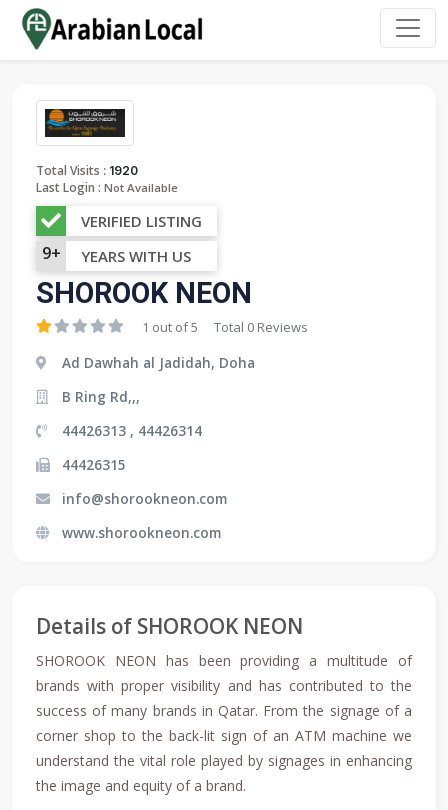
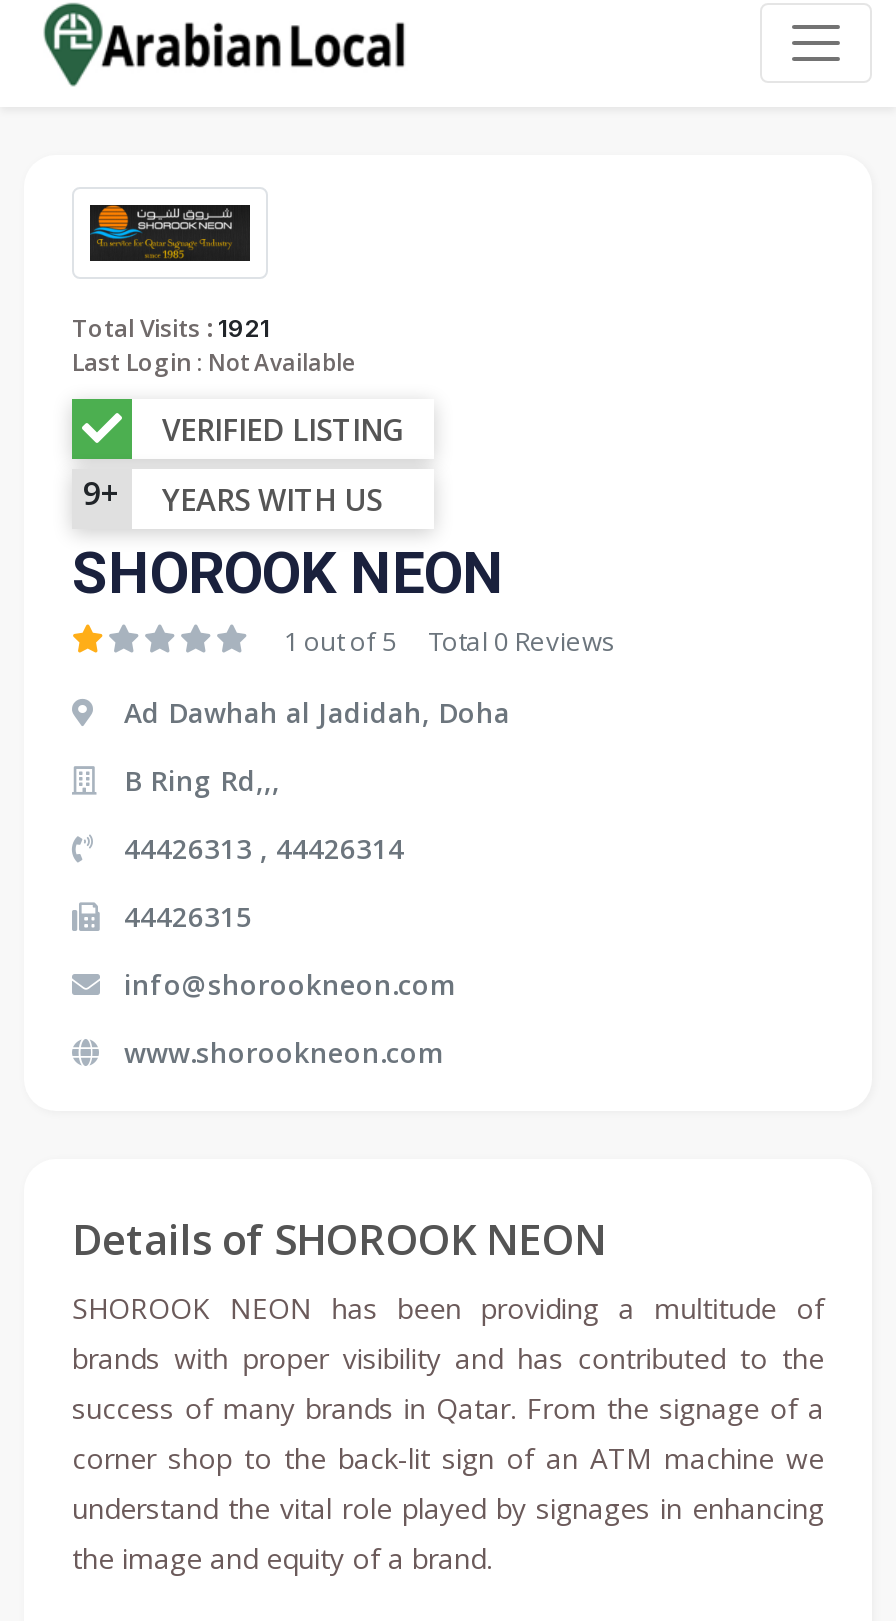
[36,161,138,179] Total Visits: 1920 -> [72,308,270,344] Total Visits: 1921

